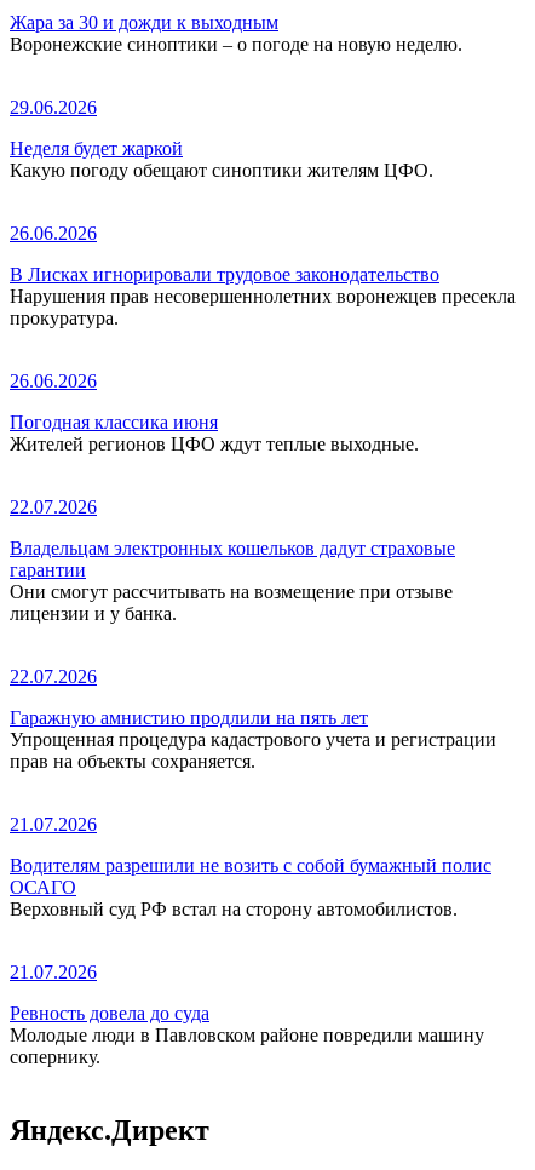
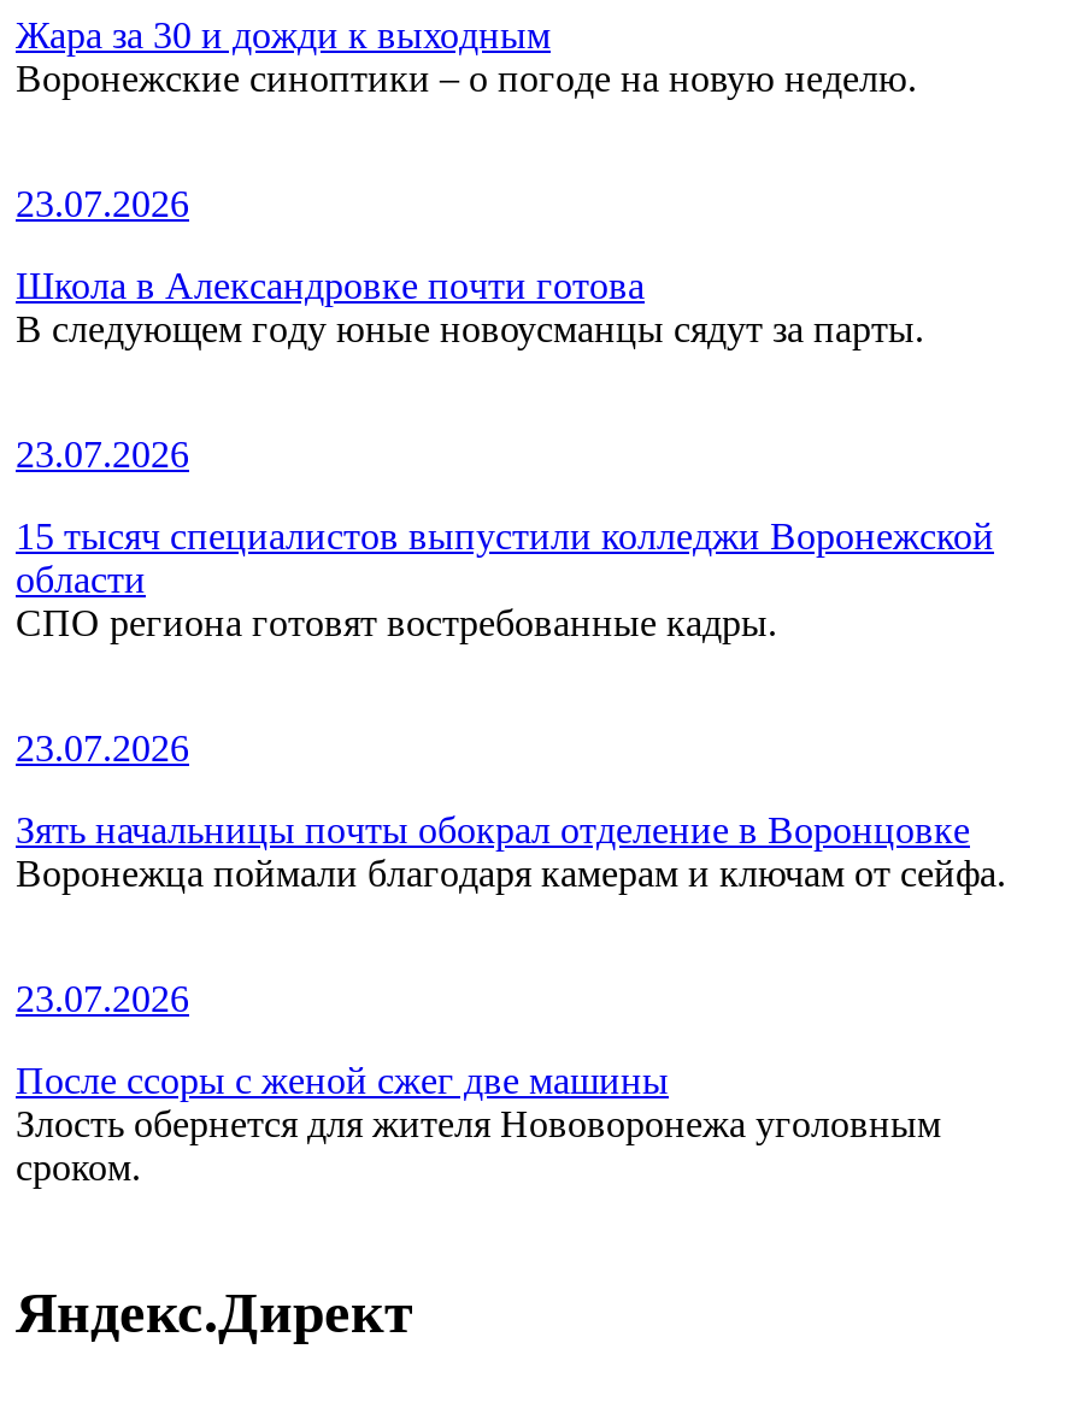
[10,97,516,1067] 29.06.2026 | Неделя будет жаркой | Какую погоду обещают синоптики жителям ЦФО. | 26.06.2026 | В Лисках игнорировали трудовое законодательство | Нарушения прав несовершеннолетних воронежцев пресекла | прокуратура. | 26.06.2026 | Погодная классика июня | Жителей регионов ЦФО ждут теплые выходные. | 22.07.2026 | Владельцам электронных кошельков дадут страховые | гарантии | Они смогут рассчитывать на возмещение при отзыве | лицензии и у банка. | 22.07.2026 | Гаражную амнистию продлили на пять лет | Упрощенная процедура кадастрового учета и регистрации | прав на объекты сохраняется. | 21.07.2026 | Водителям разрешили не возить с собой бумажный полис | ОСАГО | Верховный суд РФ встал на сторону автомобилистов. | 21.07.2026 | Ревность довела до суда | Молодые люди в Павловском районе повредили машину | сопернику. -> [16,183,1006,1188] 23.07.2026 | Школа в Александровке почти готова | В следующем году юные новоусманцы сядут за парты. | 23.07.2026 | 15 тысяч специалистов выпустили колледжи Воронежской | области | СПО региона готовят востребованные кадры. | 23.07.2026 | Зять начальницы почты обокрал отделение в Воронцовке | Воронежца поймали благодаря камерам и ключам от сейфа. | 23.07.2026 | После ссоры с женой сжег две машины | Злость обернется для жителя Нововоронежа уголовным | сроком.

